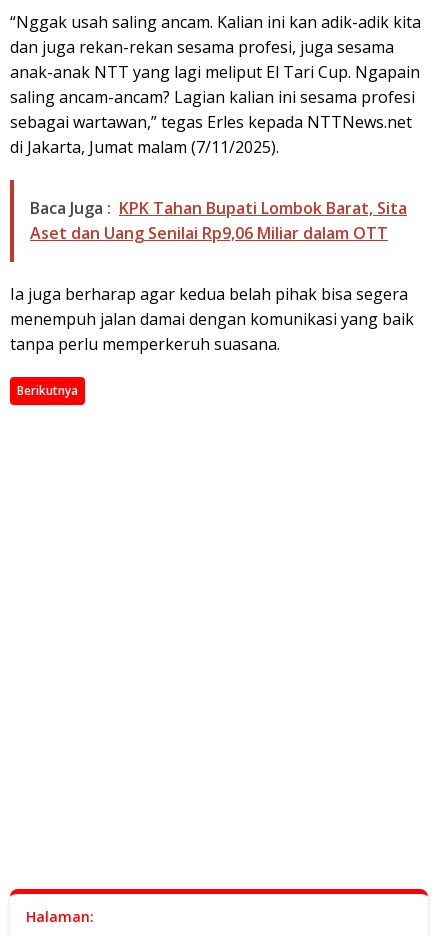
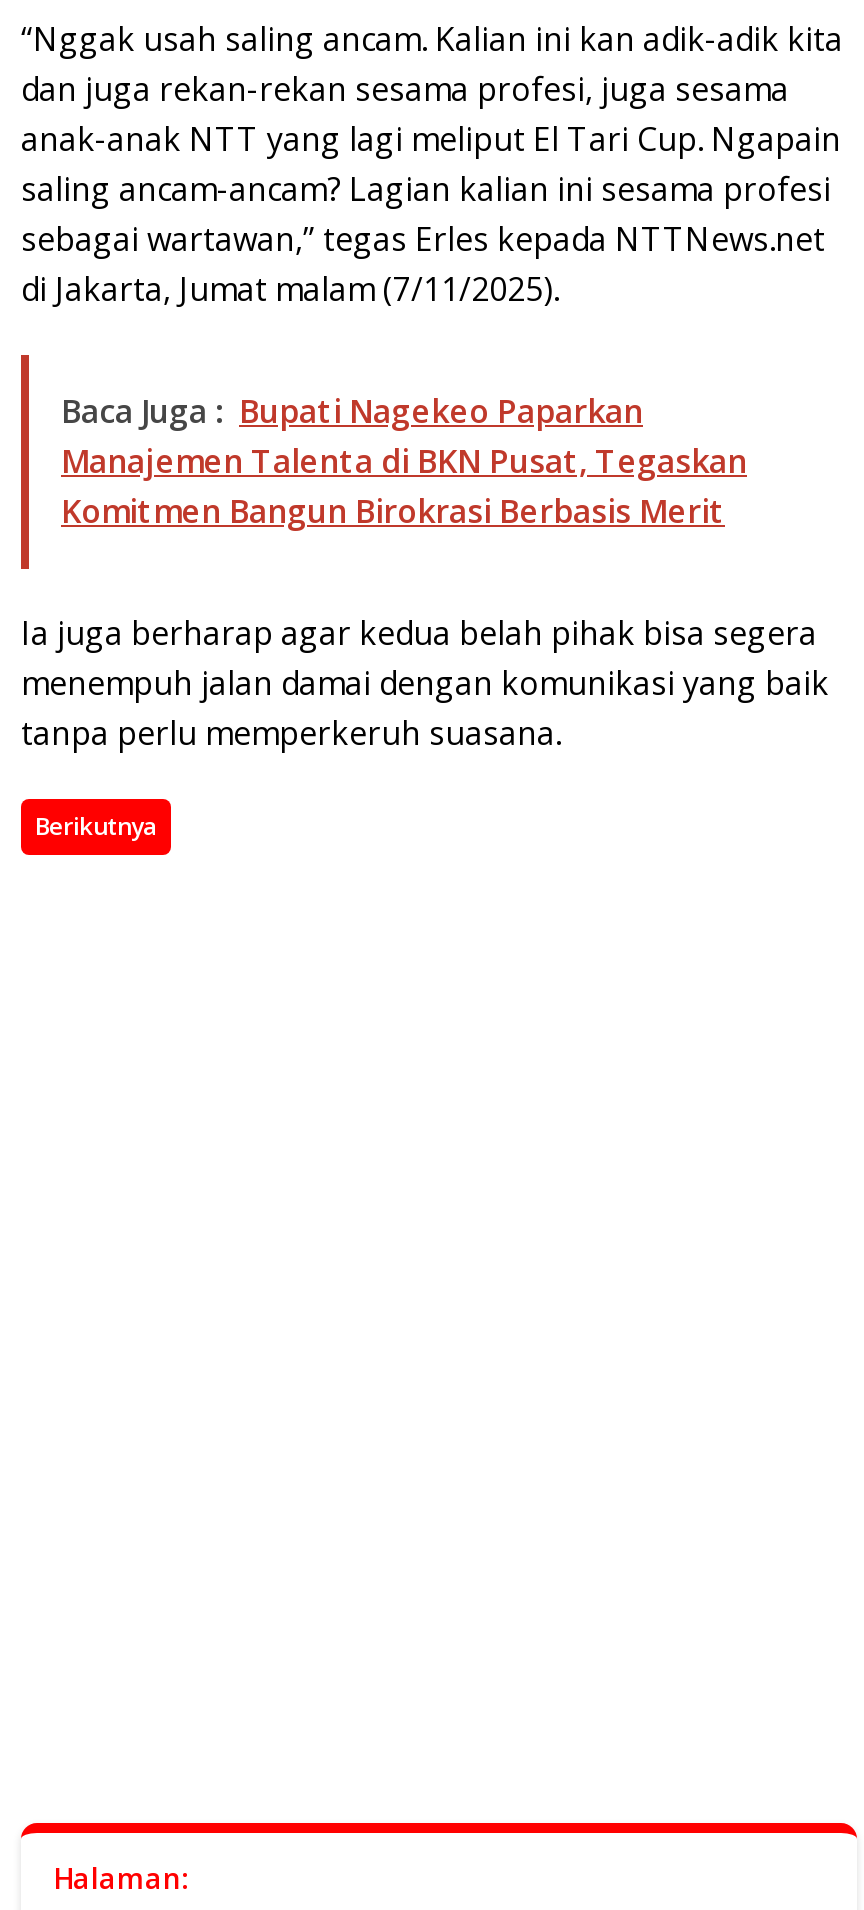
[30,197,407,244] Baca Juga : KPK Tahan Bupati Lombok Barat, Sita | Aset dan Uang Senilai Rp9,06 Miliar dalam OTT -> [61,389,747,533] Baca Juga : Bupati Nagekeo Paparkan | Manajemen Talenta di BKN Pusat, Tegaskan | Komitmen Bangun Birokrasi Berbasis Merit

